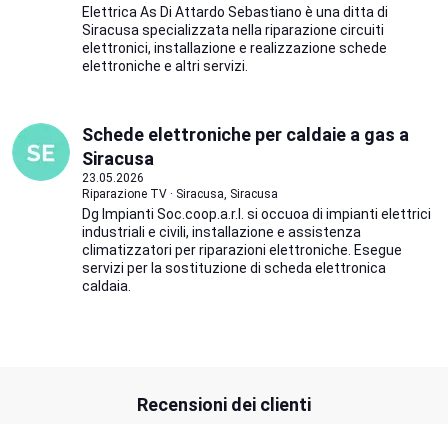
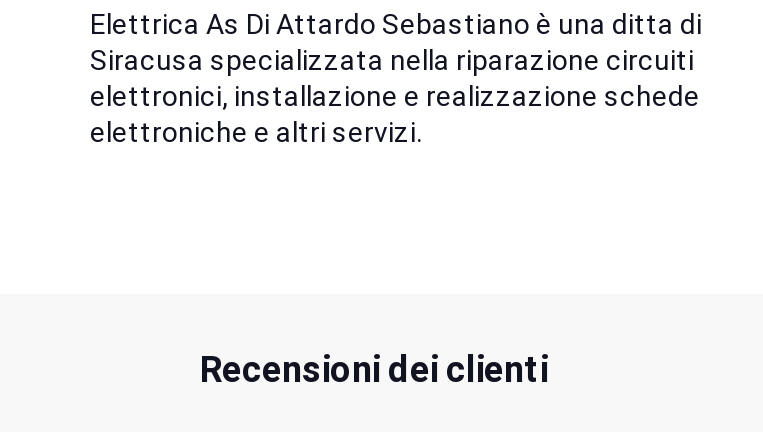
[11,122,431,294] [image] | Schede elettroniche per caldaie a gas a | Siracusa | 23.05.2026 | Riparazione TV · Siracusa, Siracusa | Dg Impianti Soc.coop.a.r.l. si occuoa di impianti elettrici | industriali e civili, installazione e assistenza | climatizzatori per riparazioni elettroniche. Esegue | servizi per la sostituzione di scheda elettronica | caldaia. -> none

